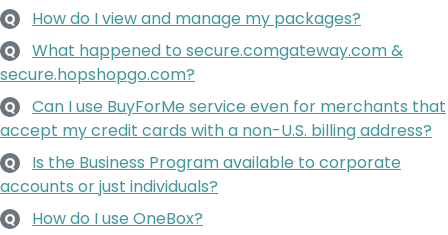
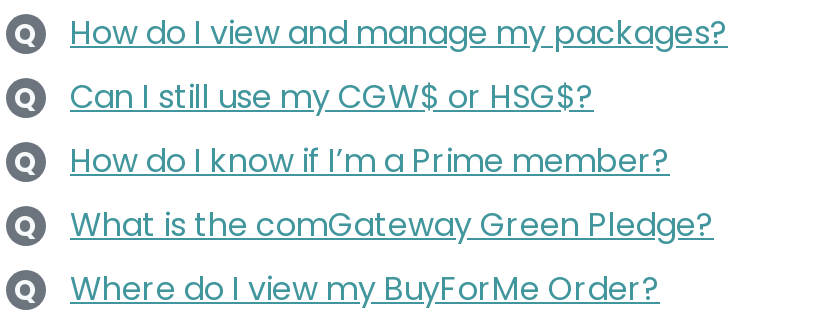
[0,39,403,86] What happened to secure.comgateway.com & | secure.hopshopgo.com? -> [70,74,594,120] Can I still use my CGW$ or HSG$?
[0,95,446,142] Can I use BuyForMe service even for merchants that | accept my credit cards with a non-U.S. billing address? -> [70,138,670,184] How do I know if I’m a Prime member?
[0,151,401,198] Is the Business Program available to corporate | accounts or just individuals? -> [70,202,714,248] What is the comGateway Green Pledge?
[32,207,203,230] How do I use OneBox? -> [70,266,660,312] Where do I view my BuyForMe Order?

